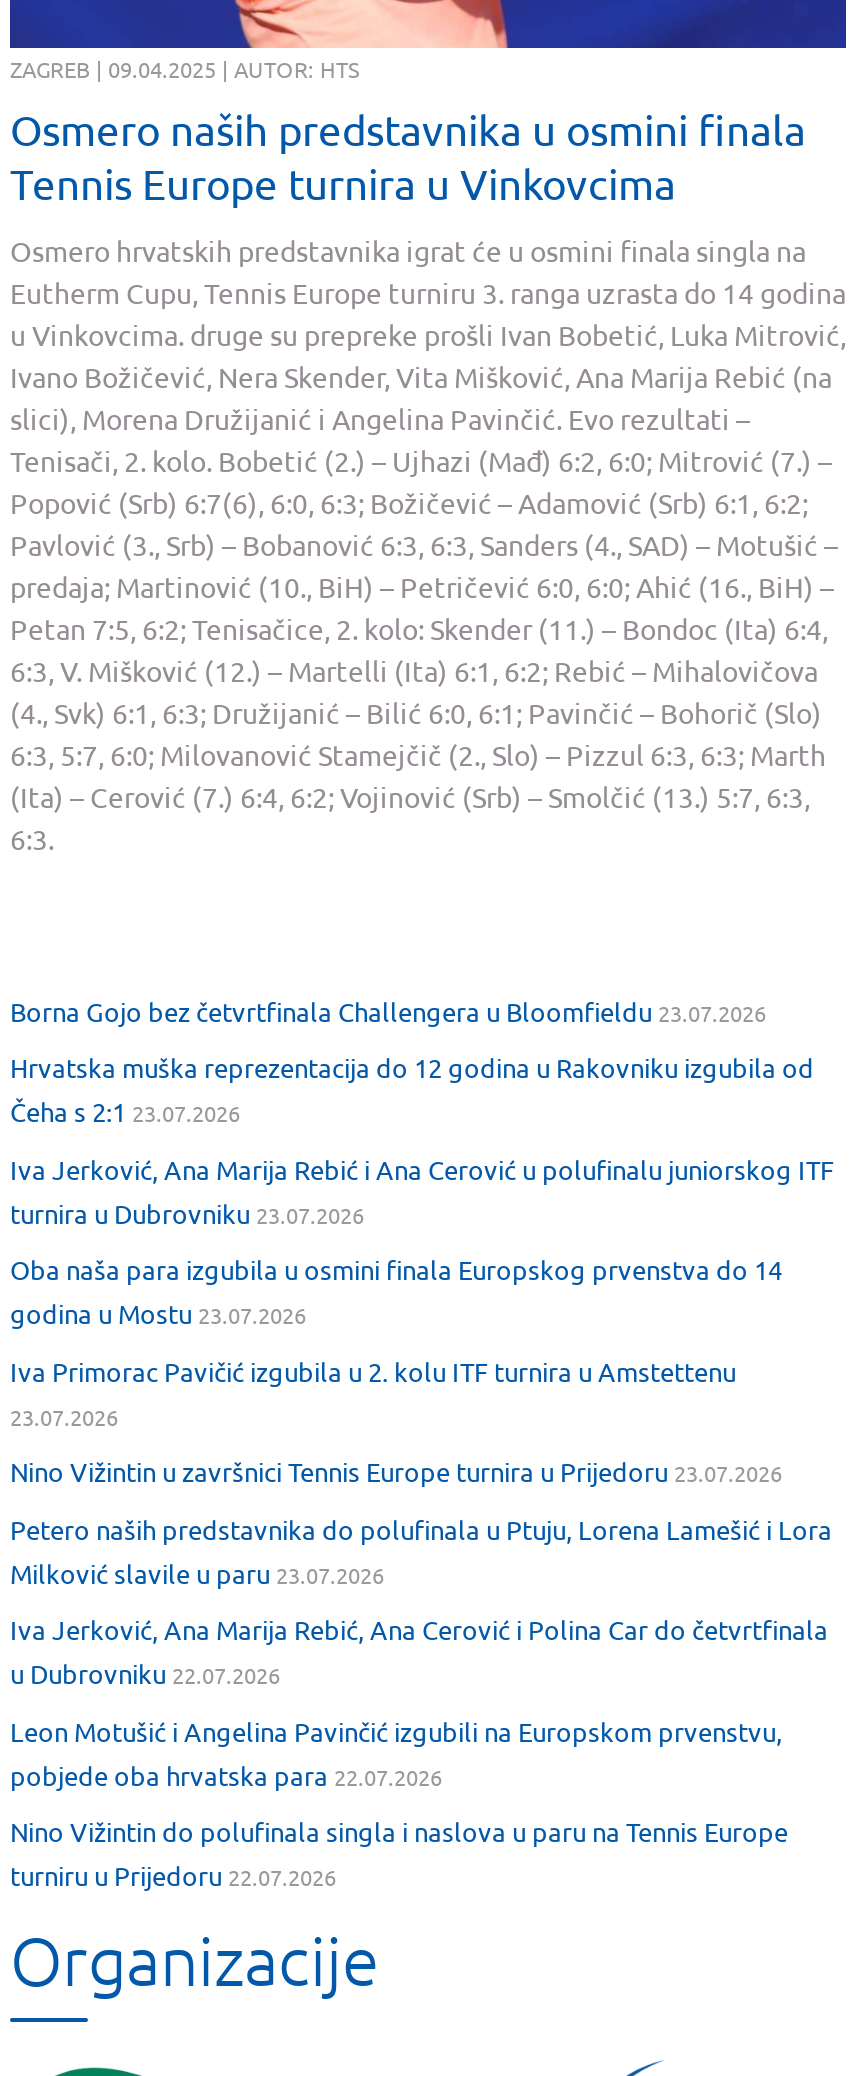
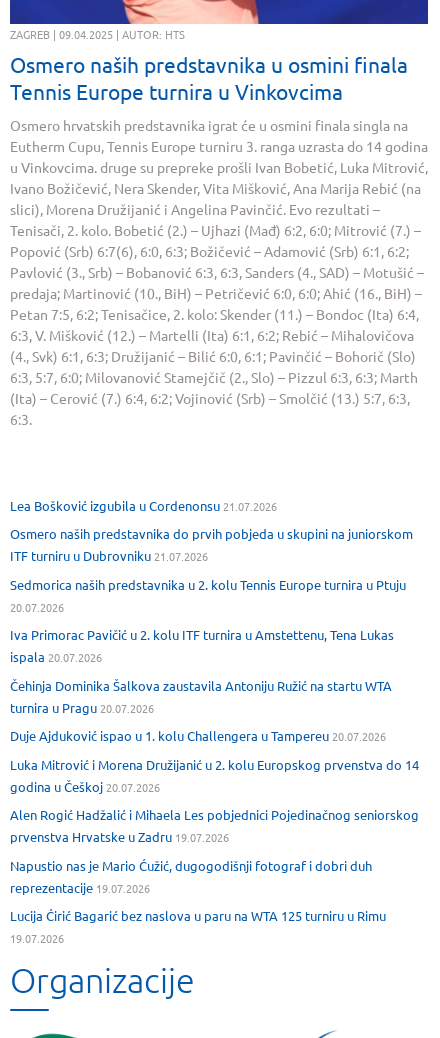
[10,993,766,1027] Borna Gojo bez četvrtfinala Challengera u Bloomfieldu 23.07.2026 -> [10,497,277,514] Lea Bošković izgubila u Cordenonsu 21.07.2026
[10,1050,814,1128] Hrvatska muška reprezentacija do 12 godina u Rakovniku izgubila od | Čeha s 2:1 23.07.2026 -> [10,525,413,564] Osmero naših predstavnika do prvih pobjeda u skupini na juniorskom | ITF turniru u Dubrovniku 21.07.2026
[10,1151,834,1229] Iva Jerković, Ana Marija Rebić i Ana Cerović u polufinalu juniorskog ITF | turnira u Dubrovniku 23.07.2026 -> [10,576,406,615] Sedmorica naših predstavnika u 2. kolu Tennis Europe turnira u Ptuju | 20.07.2026
[10,1252,782,1330] Oba naša para izgubila u osmini finala Europskog prvenstva do 14 | godina u Mostu 23.07.2026 -> [10,626,394,665] Iva Primorac Pavičić u 2. kolu ITF turnira u Amstettenu, Tena Lukas | ispala 20.07.2026
[10,1353,736,1431] Iva Primorac Pavičić izgubila u 2. kolu ITF turnira u Amstettenu | 23.07.2026 -> [10,677,392,716] Čehinja Dominika Šalkova zaustavila Antoniju Ružić na startu WTA | turnira u Pragu 20.07.2026
[10,1454,782,1488] Nino Vižintin u završnici Tennis Europe turnira u Prijedoru 23.07.2026 -> [10,727,386,744] Duje Ajduković ispao u 1. kolu Challengera u Tampereu 20.07.2026
[10,1511,832,1589] Petero naših predstavnika do polufinala u Ptuju, Lorena Lamešić i Lora | Milković slavile u paru 23.07.2026 -> [10,756,419,795] Luka Mitrović i Morena Družijanić u 2. kolu Europskog prvenstva do 14 | godina u Češkoj 20.07.2026
[10,1612,828,1690] Iva Jerković, Ana Marija Rebić, Ana Cerović i Polina Car do četvrtfinala | u Dubrovniku 22.07.2026 -> [10,806,419,845] Alen Rogić Hadžalić i Mihaela Les pobjednici Pojedinačnog seniorskog | prvenstva Hrvatske u Zadru 19.07.2026
[10,1713,782,1791] Leon Motušić i Angelina Pavinčić izgubili na Europskom prvenstvu, | pobjede oba hrvatska para 22.07.2026 -> [10,857,372,896] Napustio nas je Mario Ćužić, dugogodišnji fotograf i dobri duh | reprezentacije 19.07.2026
[10,1814,788,1892] Nino Vižintin do polufinala singla i naslova u paru na Tennis Europe | turniru u Prijedoru 22.07.2026 -> [10,907,386,946] Lucija Ćirić Bagarić bez naslova u paru na WTA 125 turniru u Rimu | 19.07.2026

